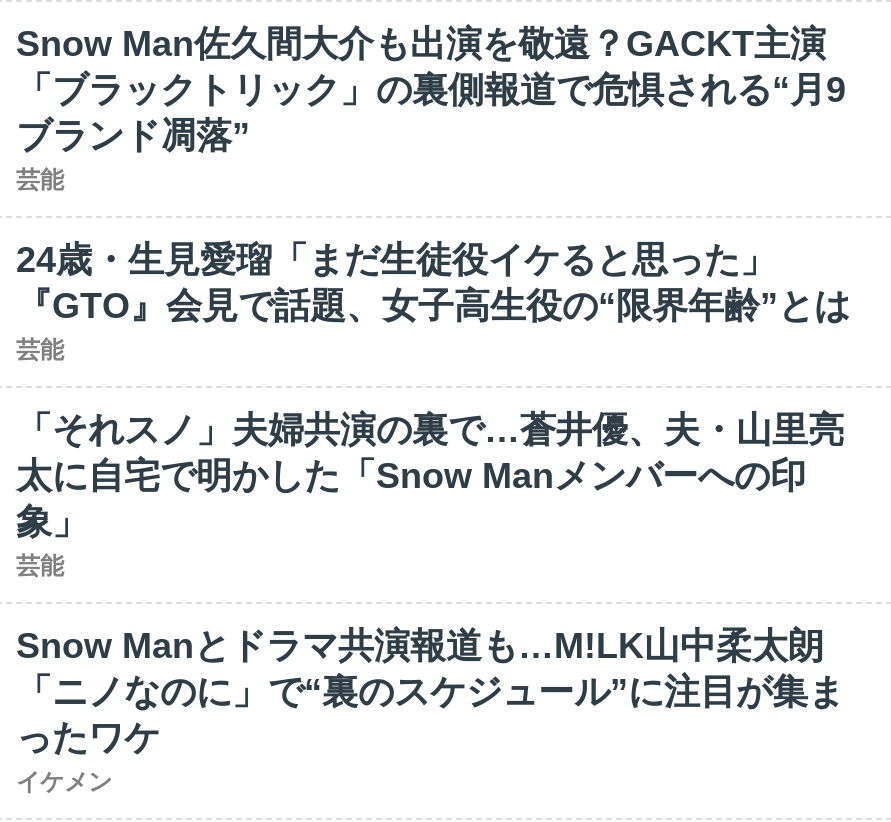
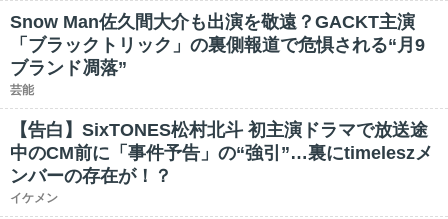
[16,240,850,758] 24歳・生見愛瑠「まだ生徒役イケると思った」 | 『GTO』会見で話題、女子高生役の“限界年齢”とは | 芸能 | 「それスノ」夫婦共演の裏で…蒼井優、夫・山里亮 | 太に自宅で明かした「Snow Manメンバーへの印 | 象」 | 芸能 | Snow Manとドラマ共演報道も…M!LK山中柔太朗 | 「ニノなのに」で“裏のスケジュール”に注目が集ま | ったワケ -> [10,120,433,186] 【告白】SixTONES松村北斗 初主演ドラマで放送途 | 中のCM前に「事件予告」の“強引”…裏にtimeleszメ | ンバーの存在が！？

